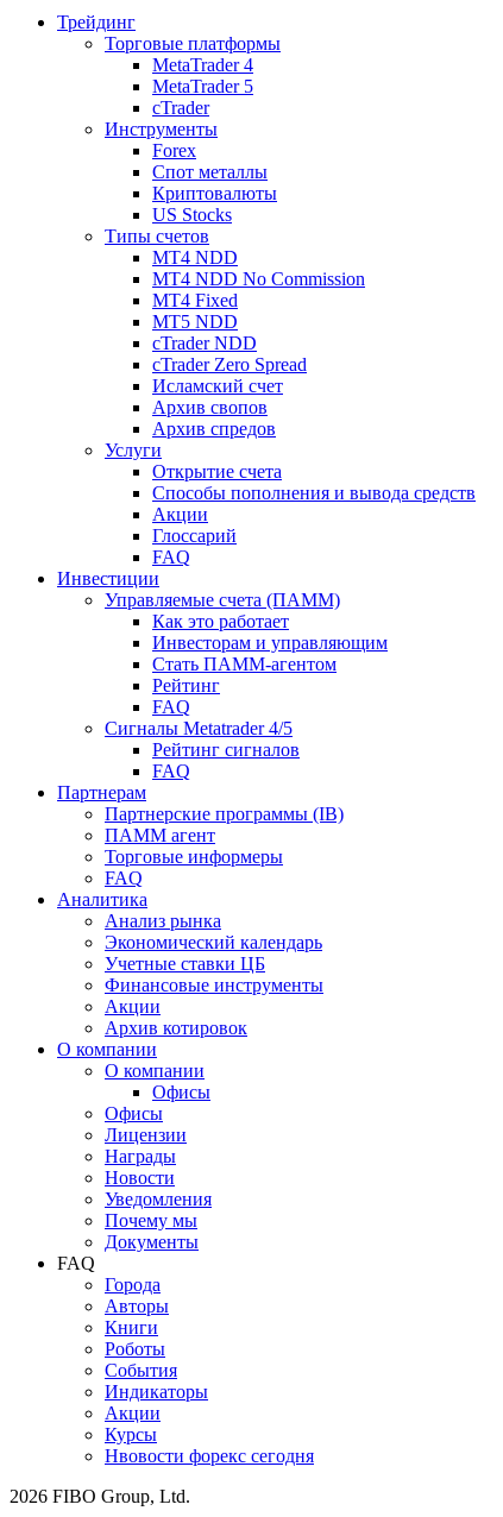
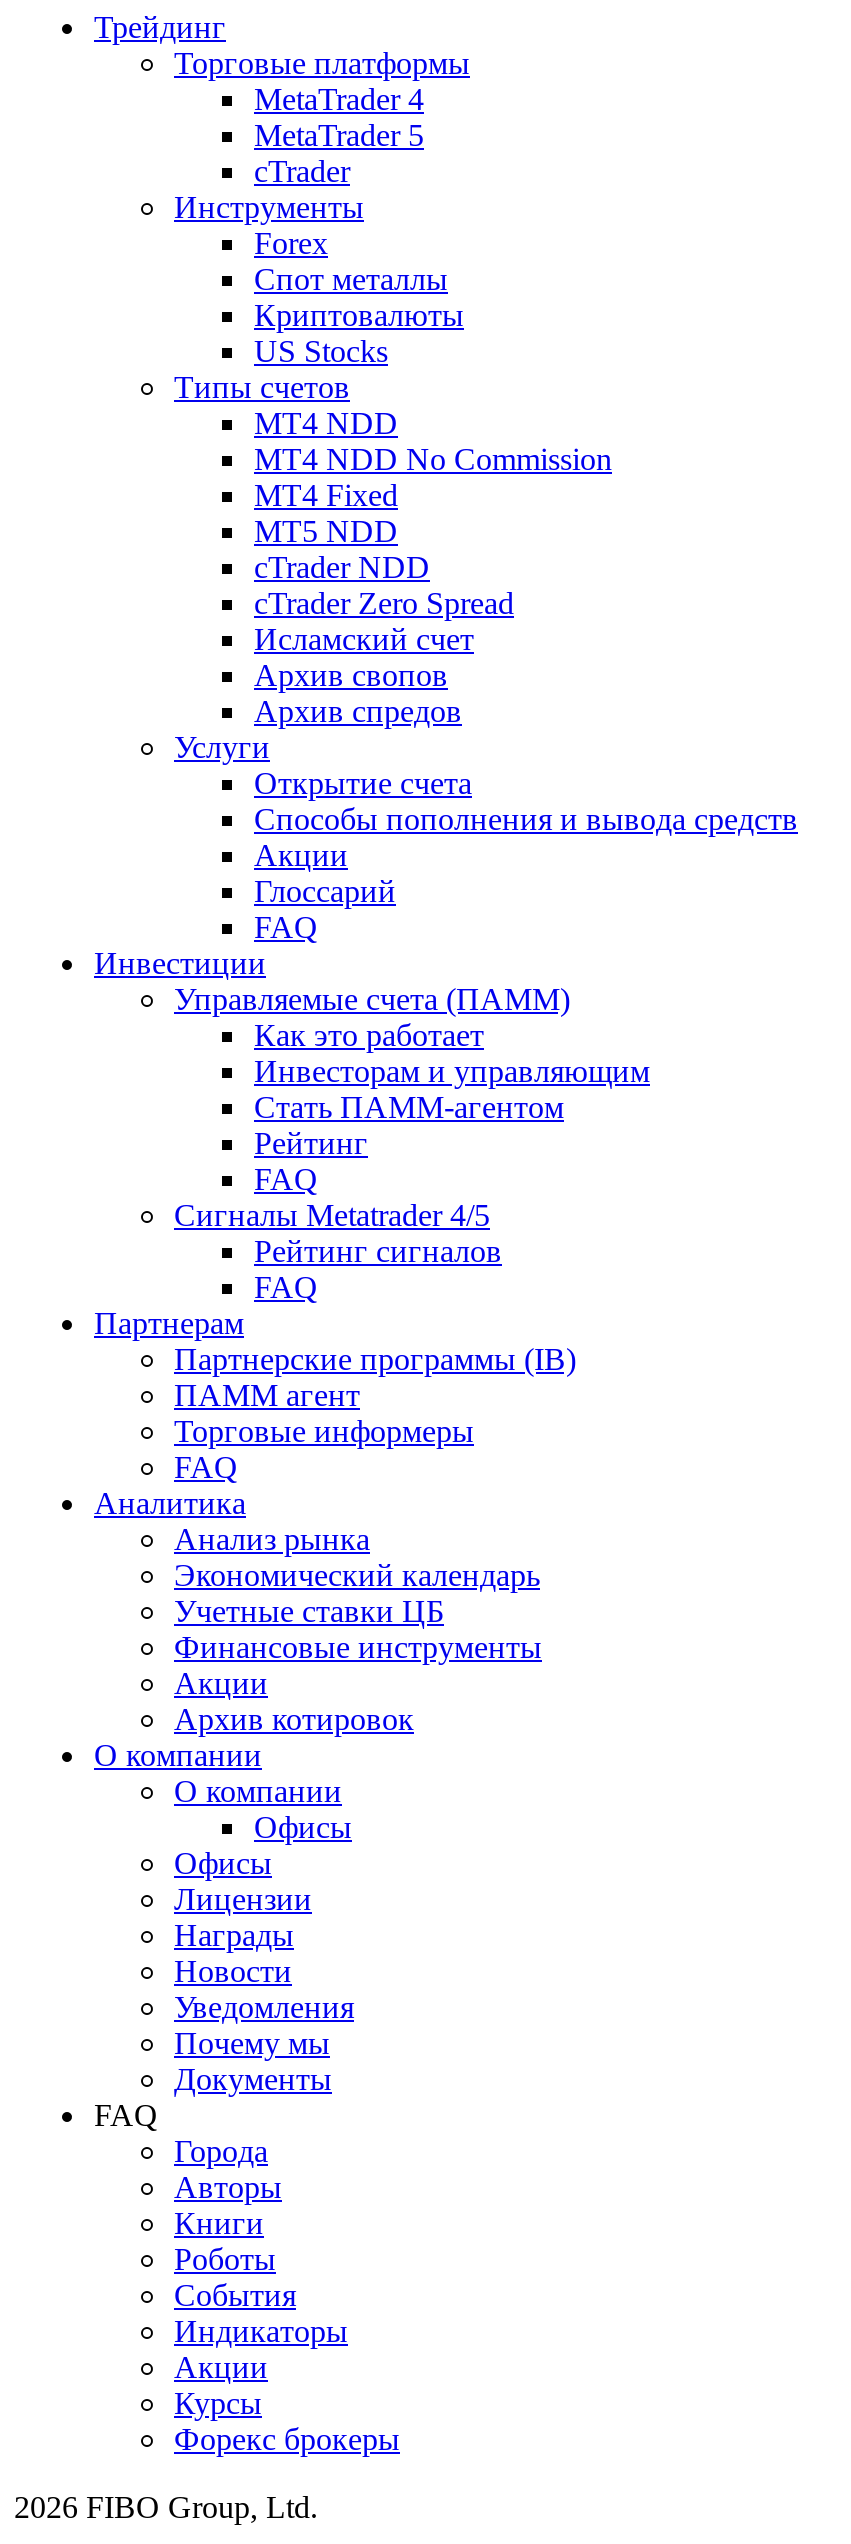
[105,1445,314,1466] Нвовости форекс сегодня -> [174,2421,400,2455] Форекс брокеры

